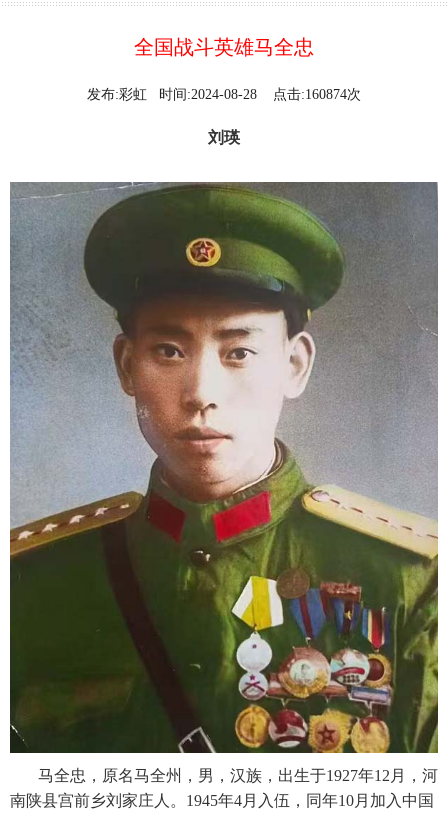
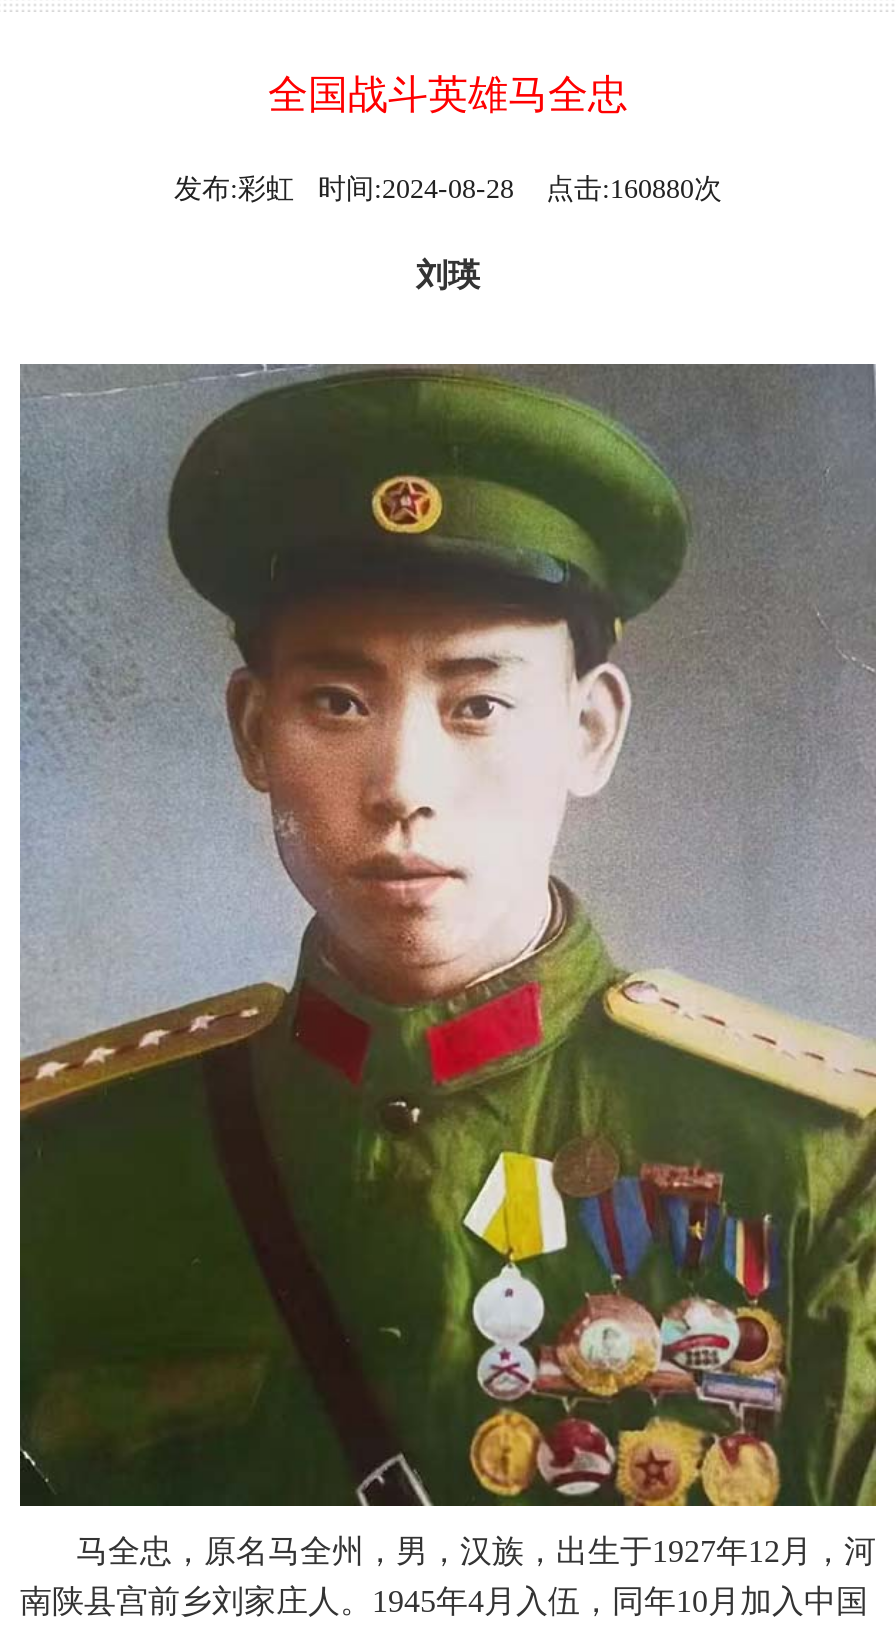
[87,87,361,102] 发布:彩虹 时间:2024-08-28 点击:160874次 -> [174,174,722,204] 发布:彩虹 时间:2024-08-28 点击:160880次

